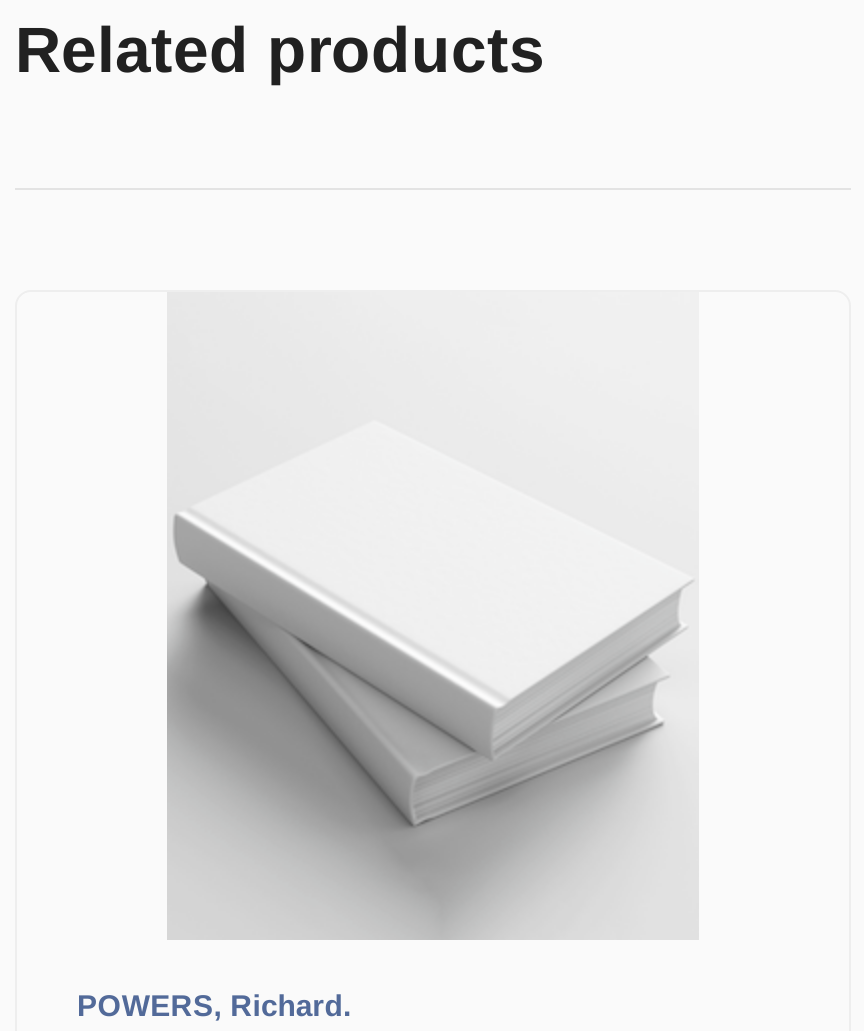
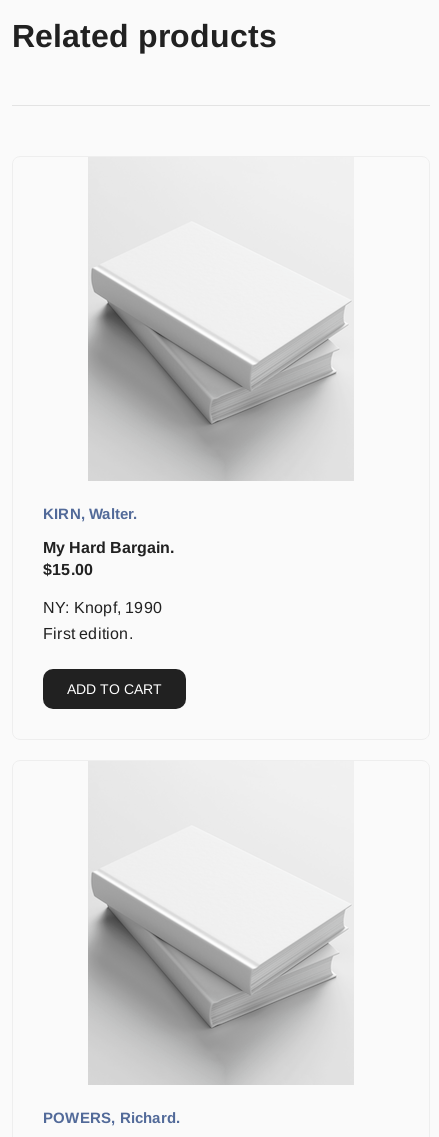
none -> [43,505,174,697] KIRN, Walter. | My Hard Bargain. | $15.00 | NY: Knopf, 1990 | First edition. | ADD TO CART

